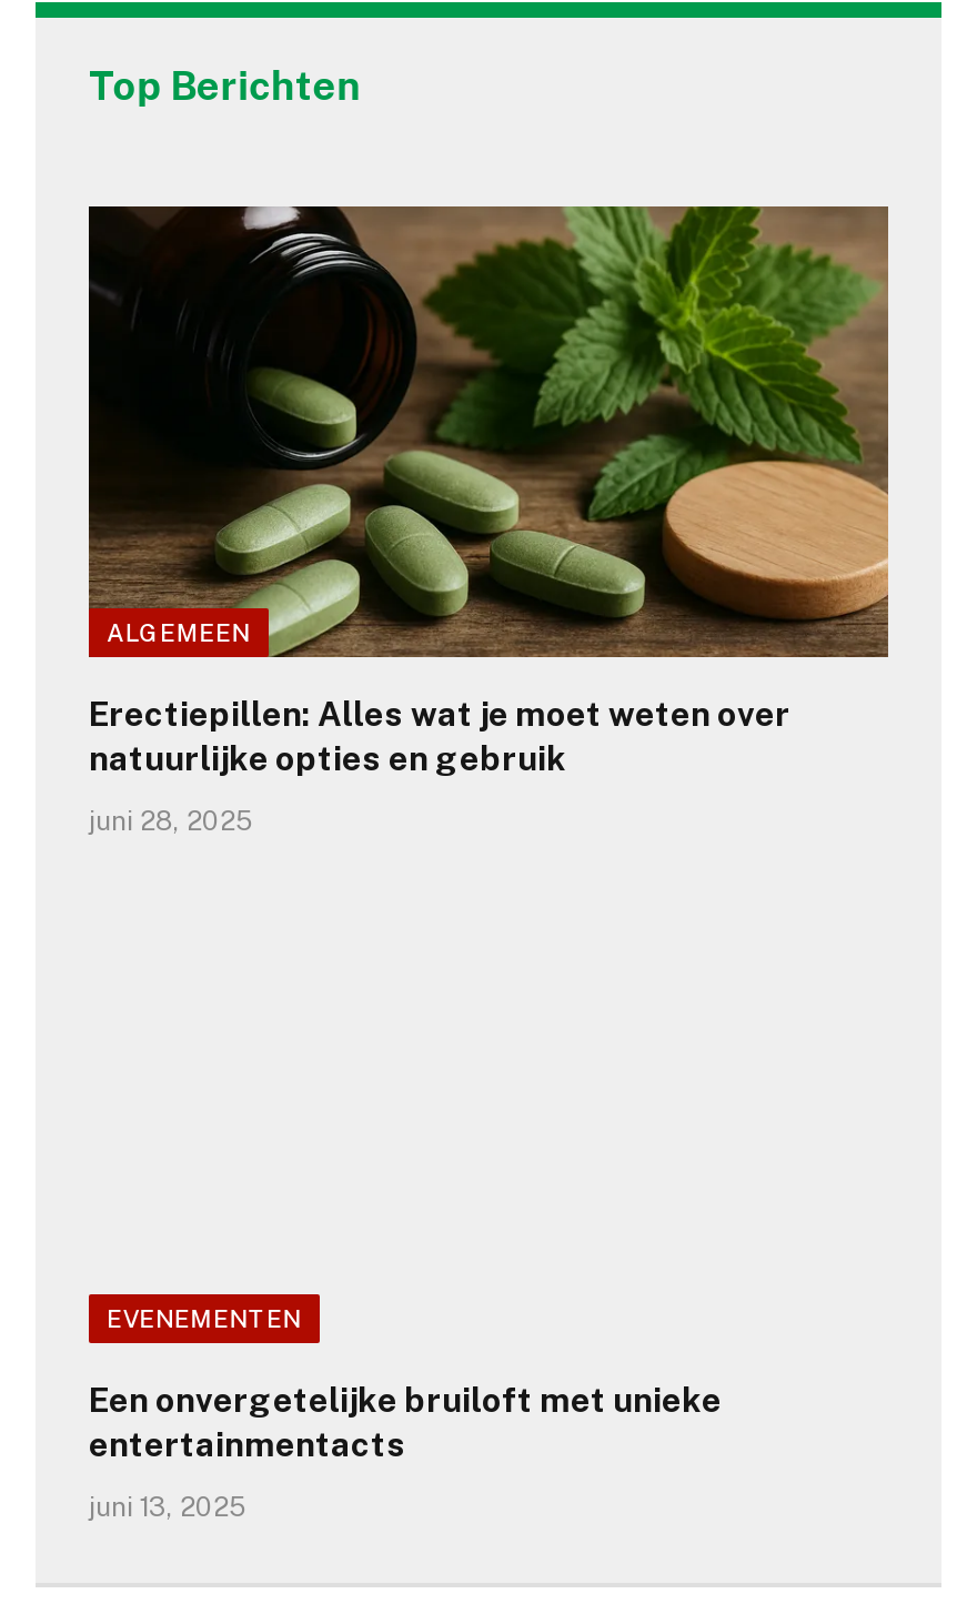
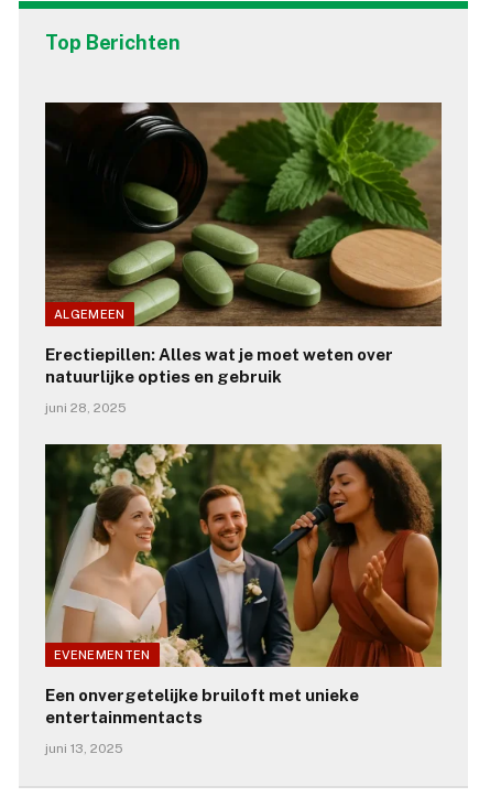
none -> [44,443,443,668] [image]

